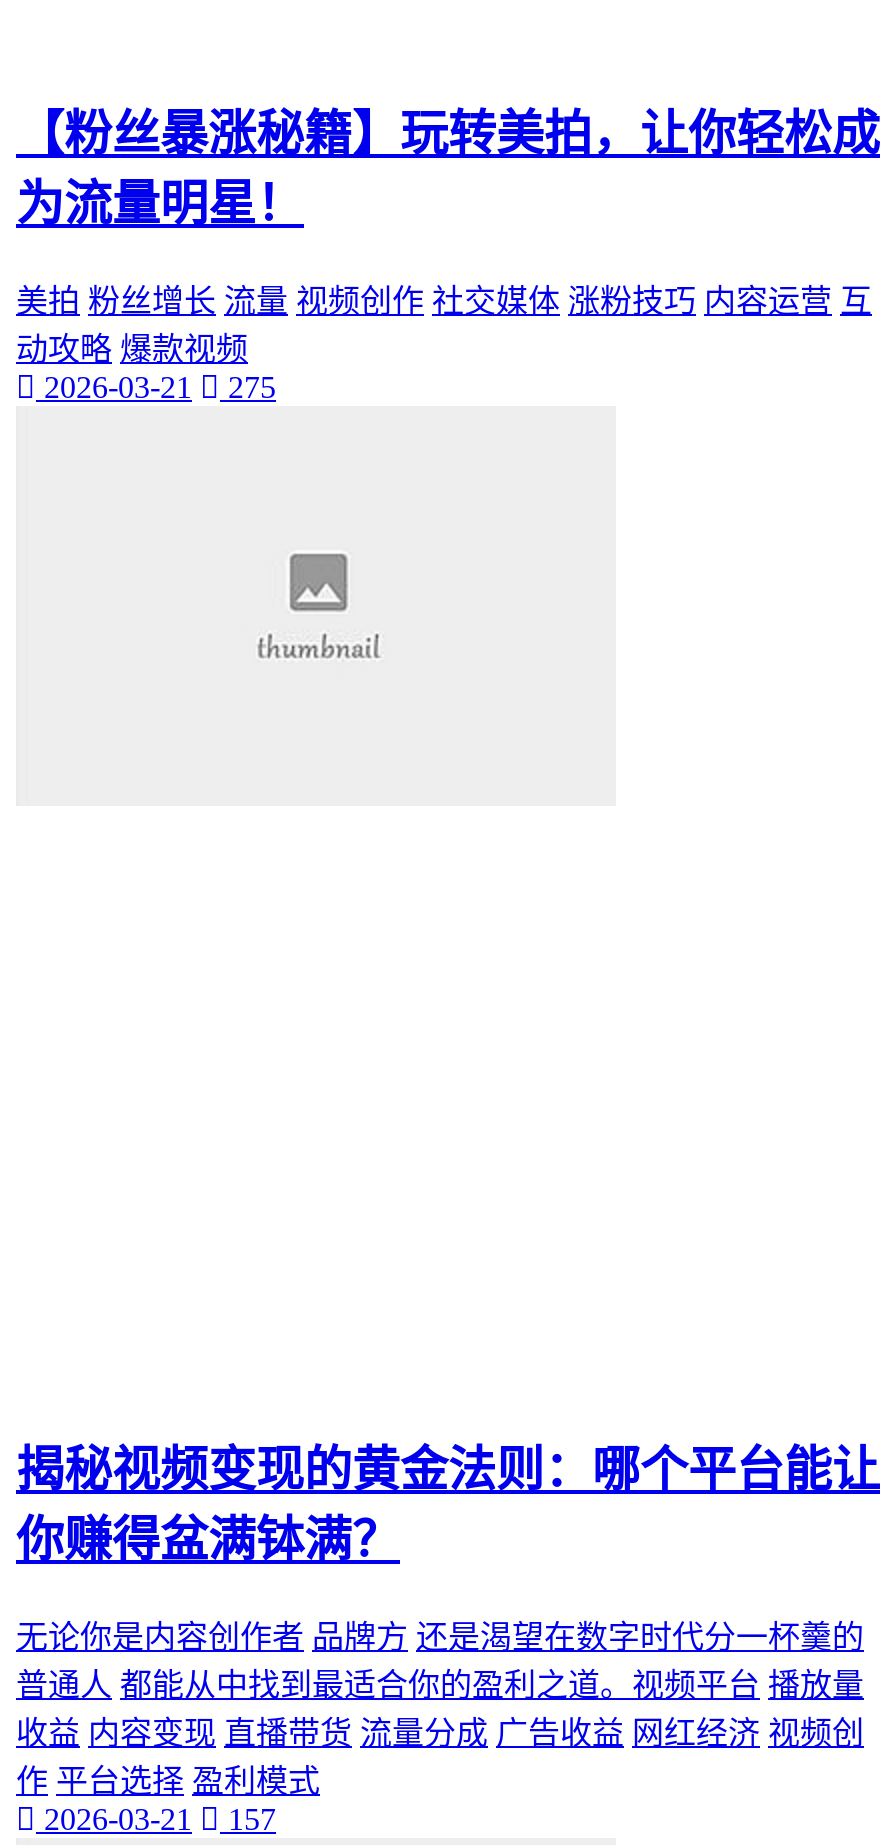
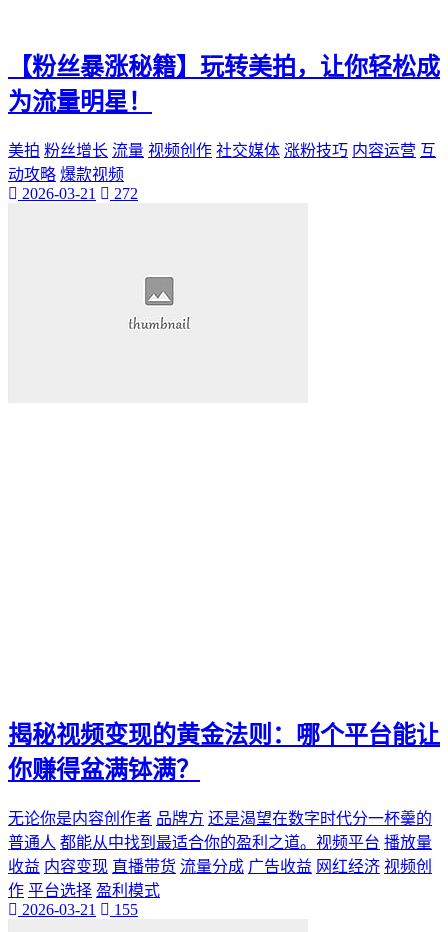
[36,371,276,405] 2026-03-21 275 -> [18,185,138,202] 2026-03-21 272
[36,1802,276,1836] 2026-03-21 157 -> [18,901,138,918] 2026-03-21 155

